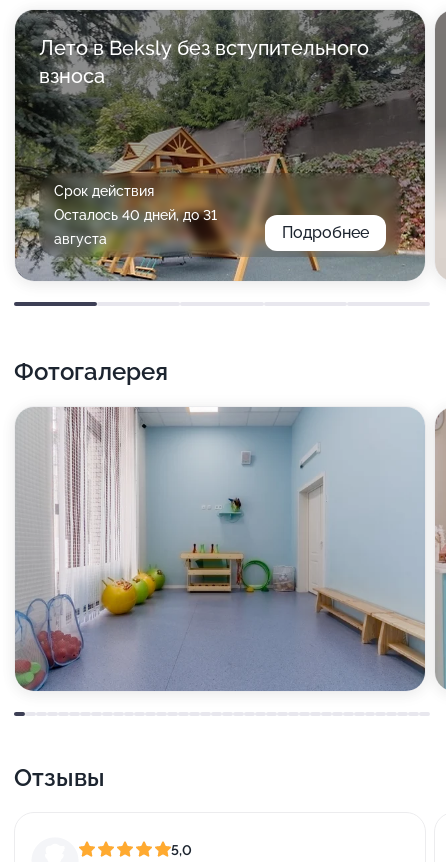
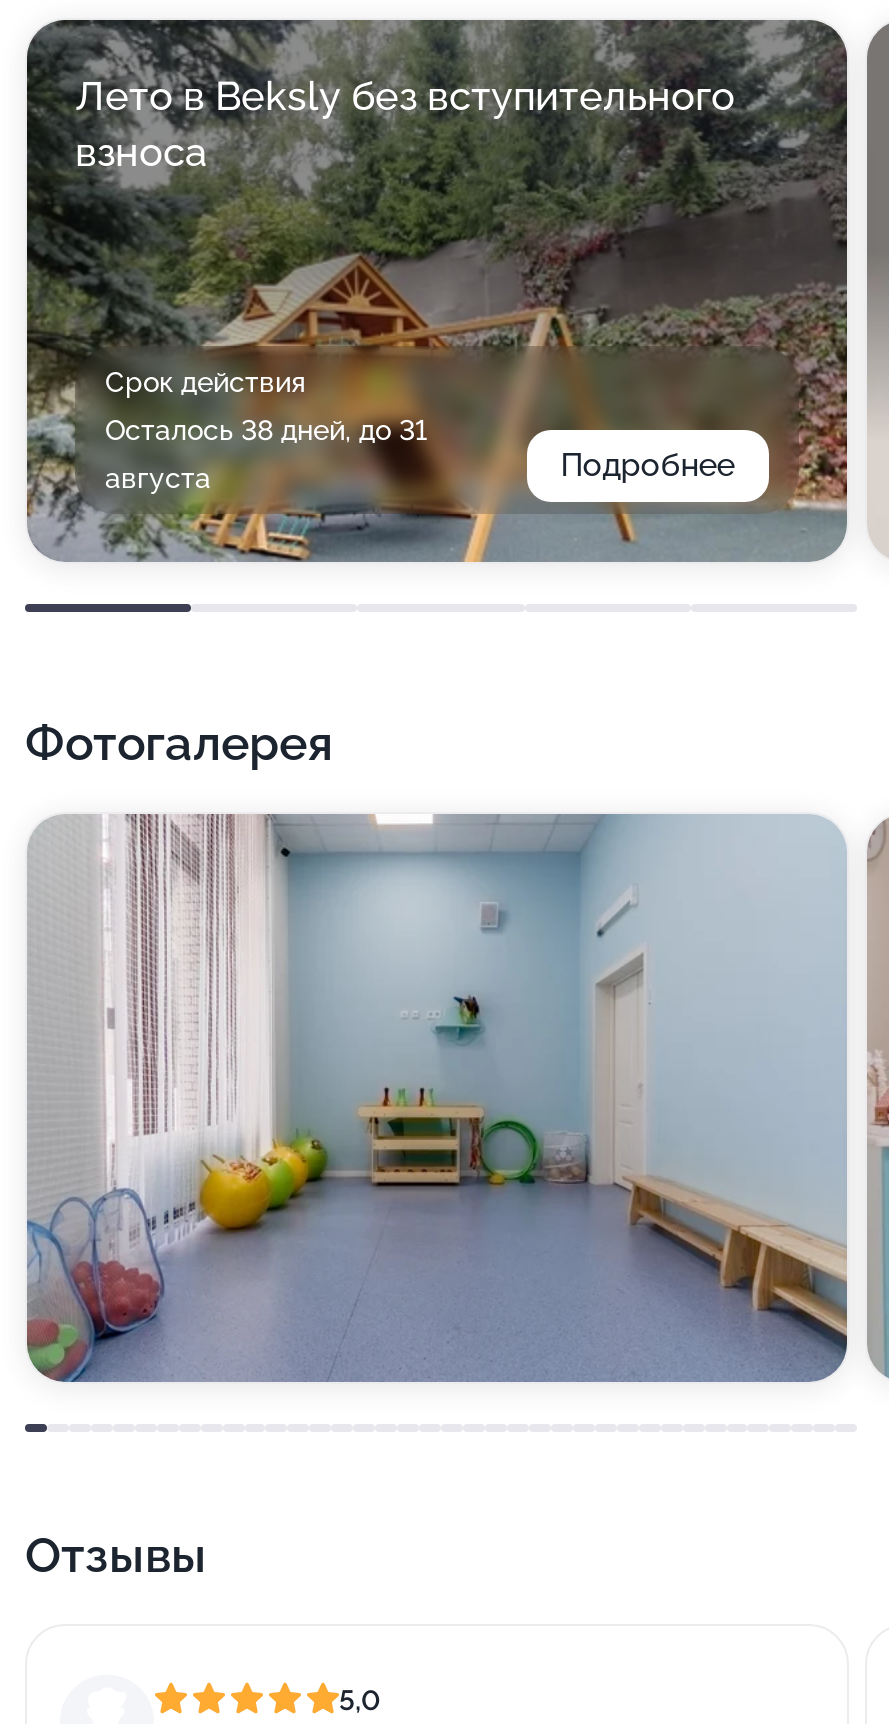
[54,207,217,223] Осталось 40 дней, до 31 -> [105,414,427,446] Осталось 38 дней, до 31

